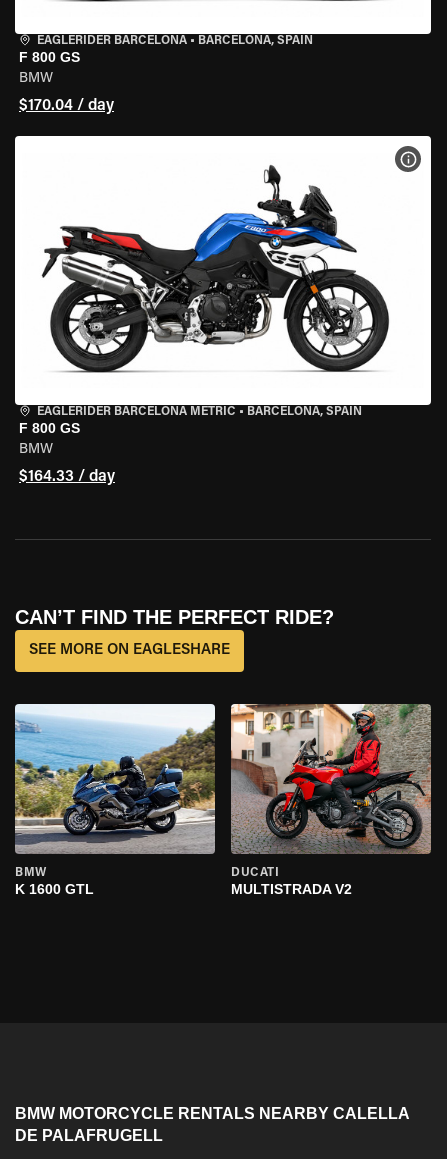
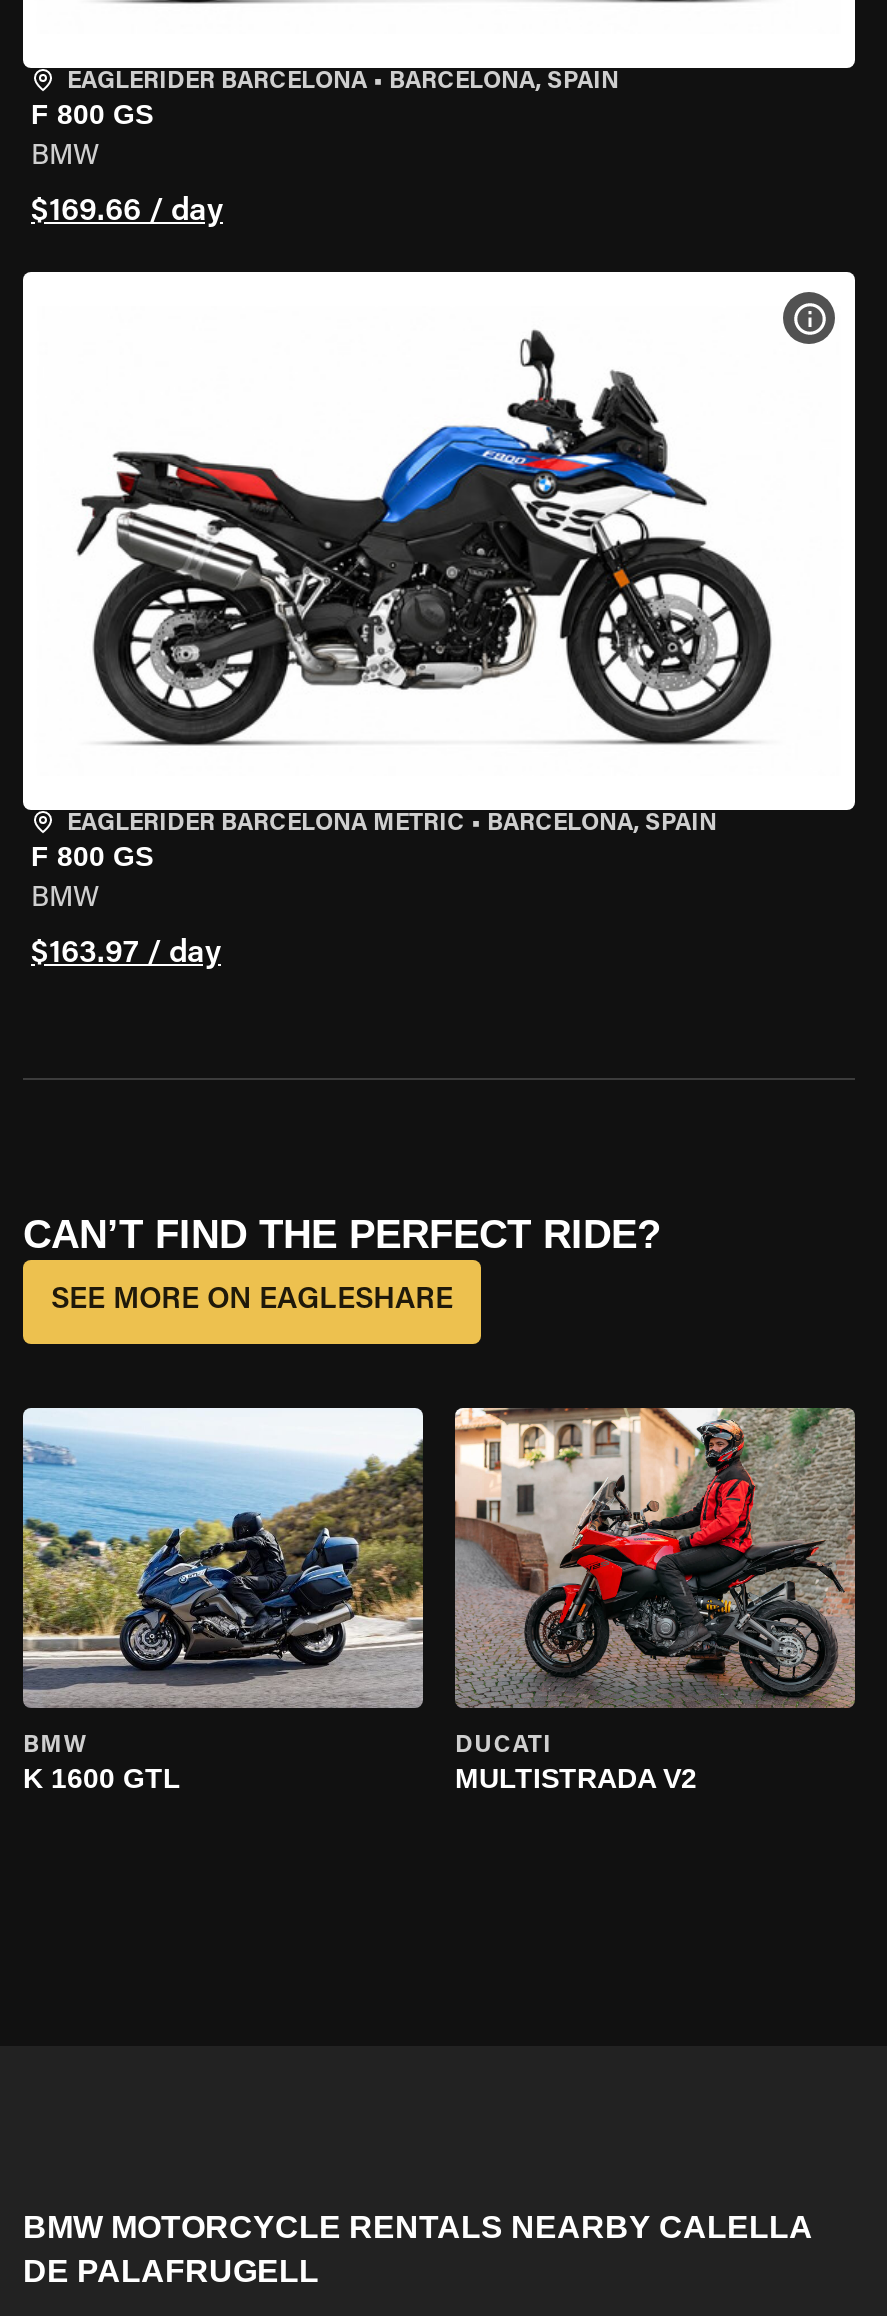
[19,98,114,114] $170.04 / day -> [31,196,223,228] $169.66 / day
[19,469,115,485] $164.33 / day -> [31,938,221,970] $163.97 / day

